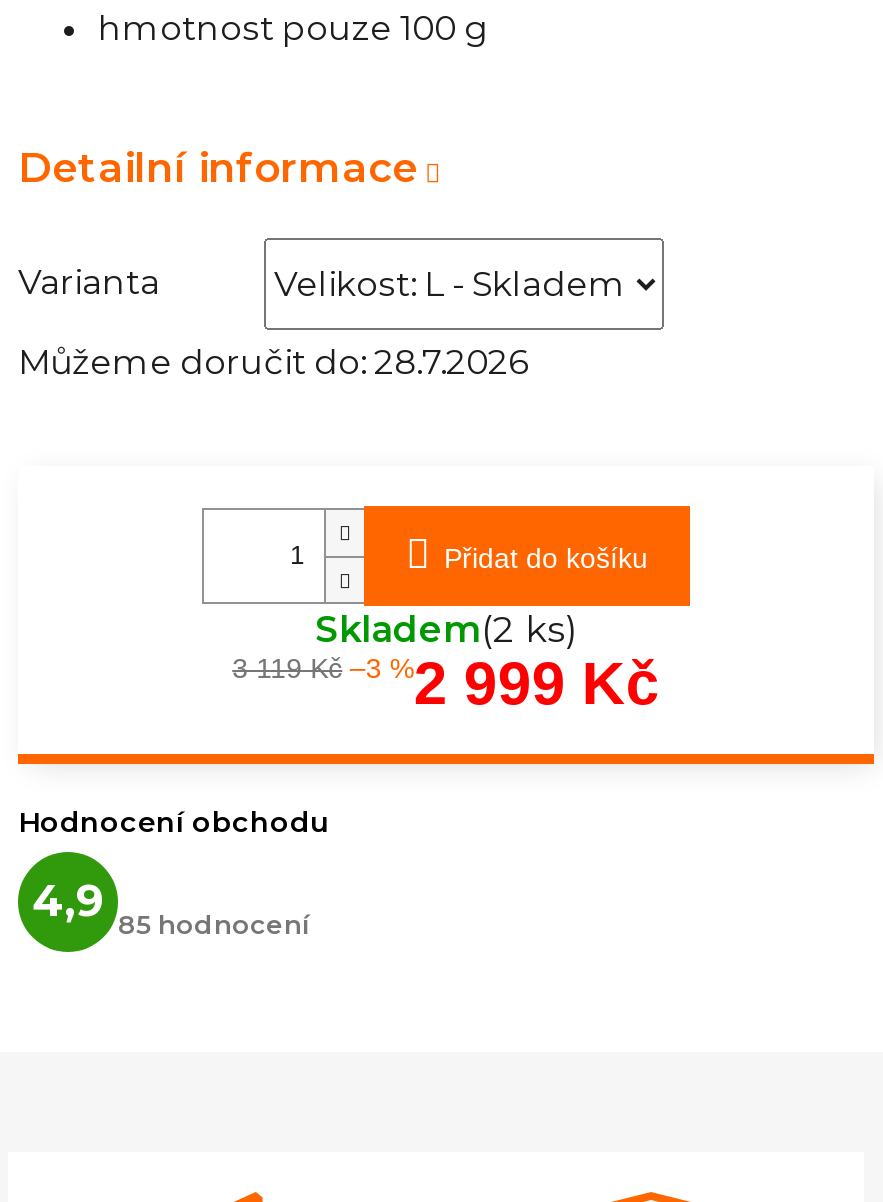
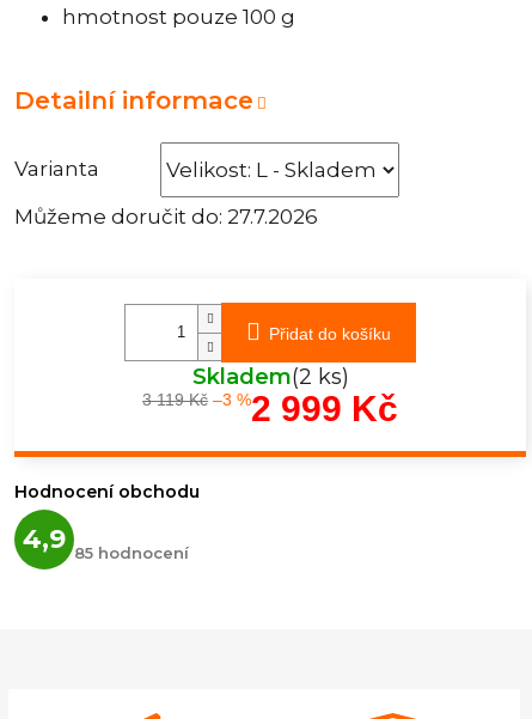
[18,342,530,382] Můžeme doručit do: 28.7.2026 -> [14,204,318,228] Můžeme doručit do: 27.7.2026

